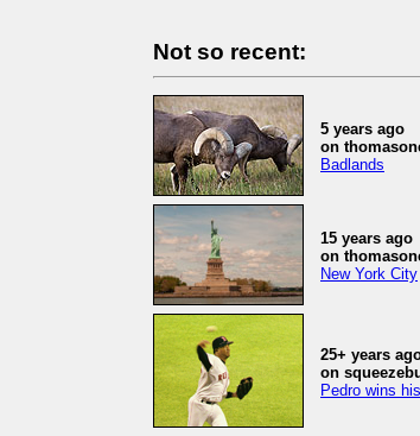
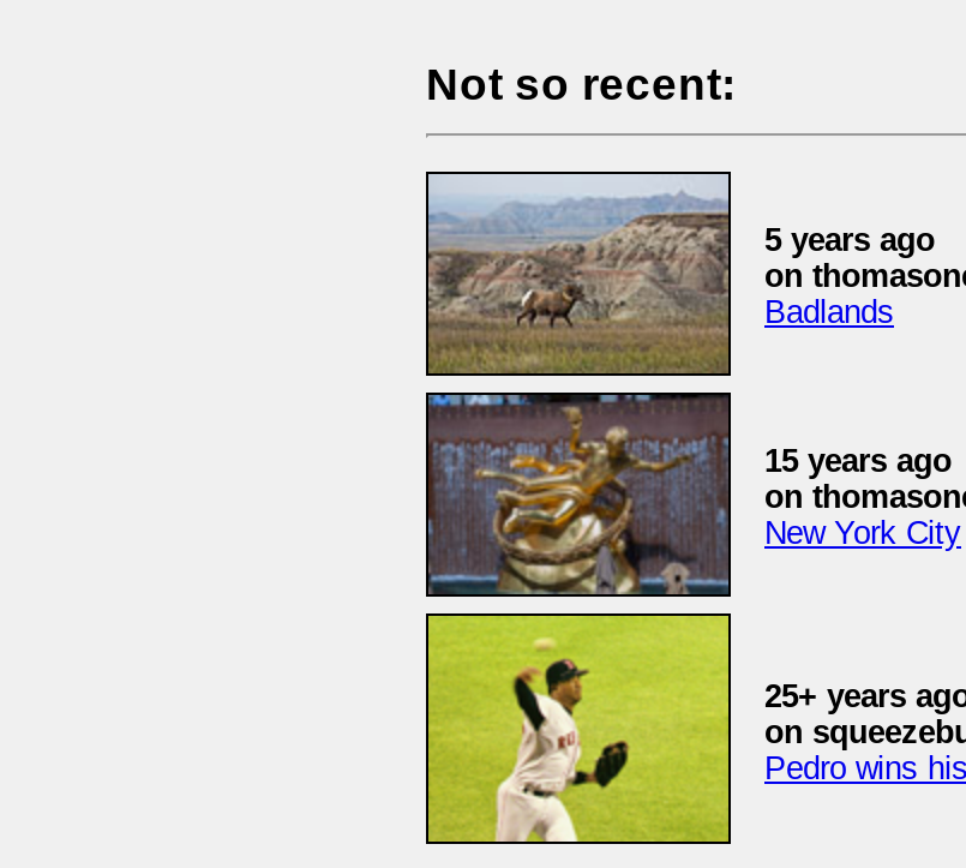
[153,95,304,194] [image] -> [426,172,731,373] [image]
[153,204,304,305] [image] -> [426,393,731,597] [image]

